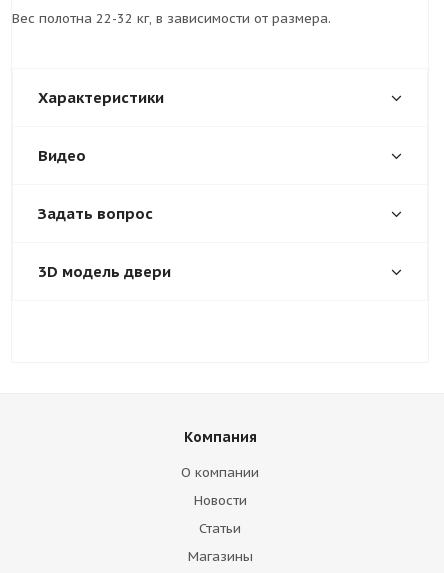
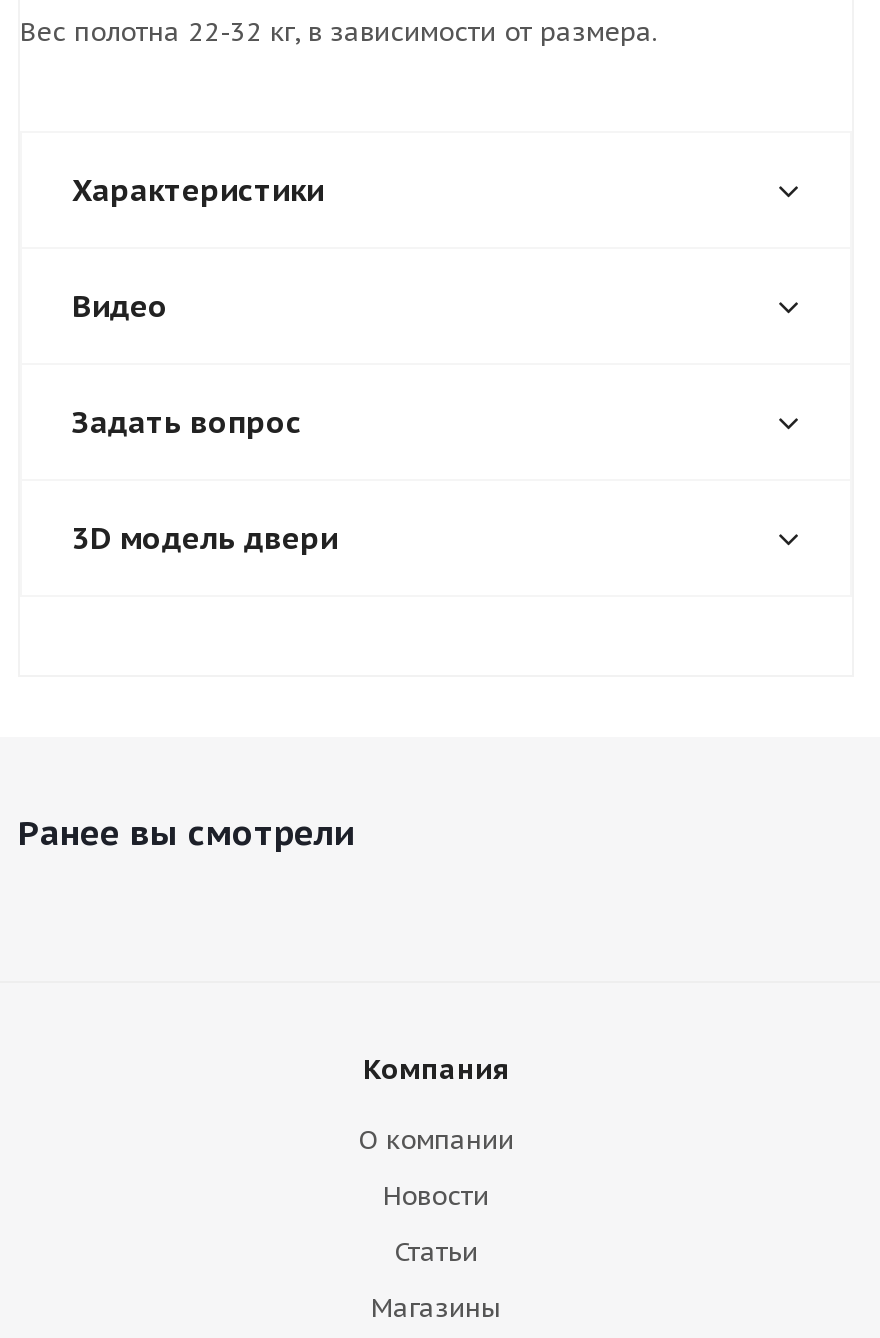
none -> [18,811,356,855] Ранее вы смотрели

